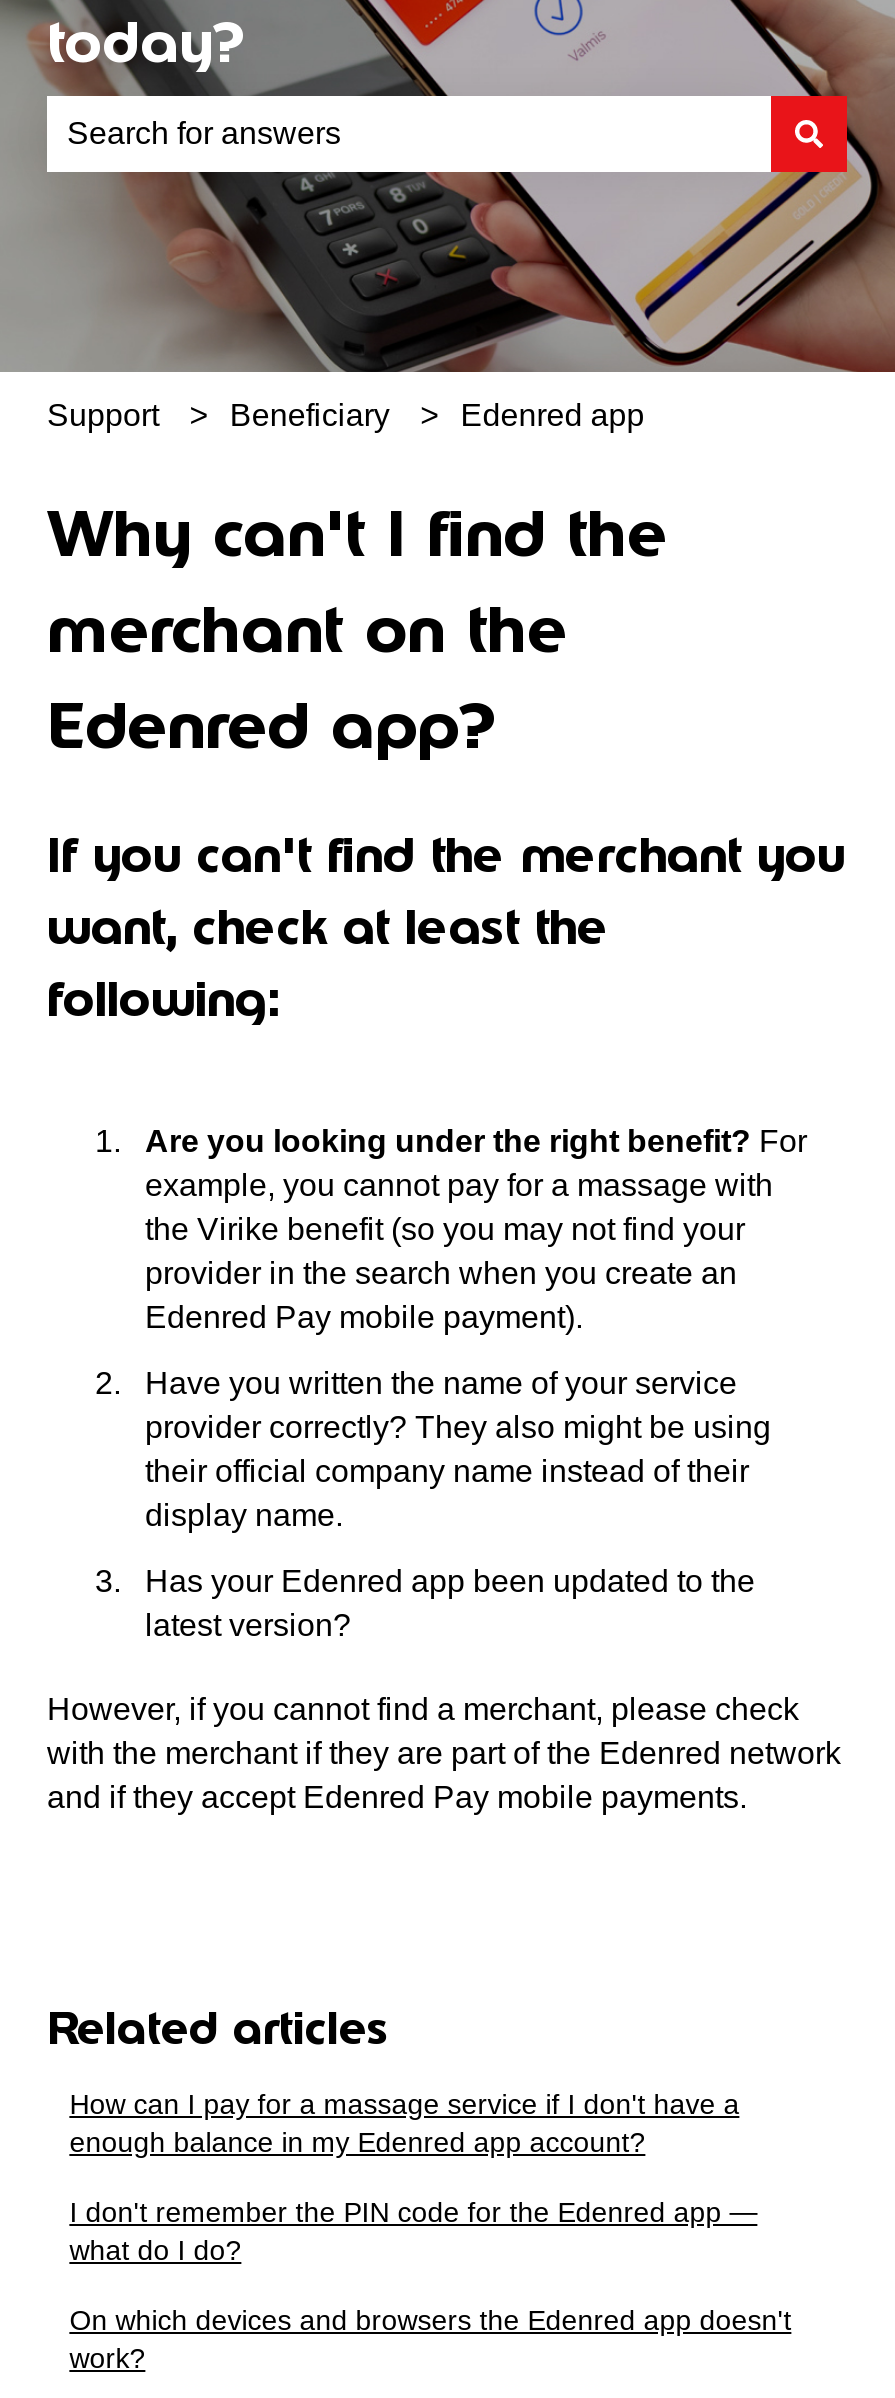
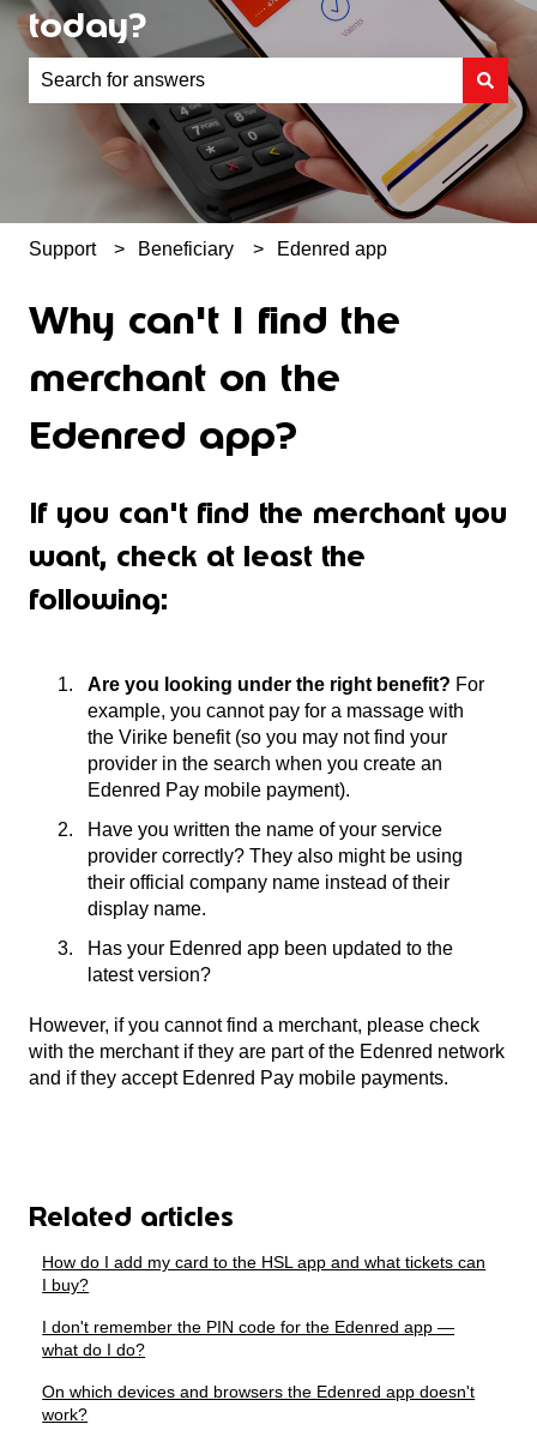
[69,2089,739,2159] How can I pay for a massage service if I don't have a | enough balance in my Edenred app account? -> [42,1253,486,1295] How do I add my card to the HSL app and what tickets can | I buy?

